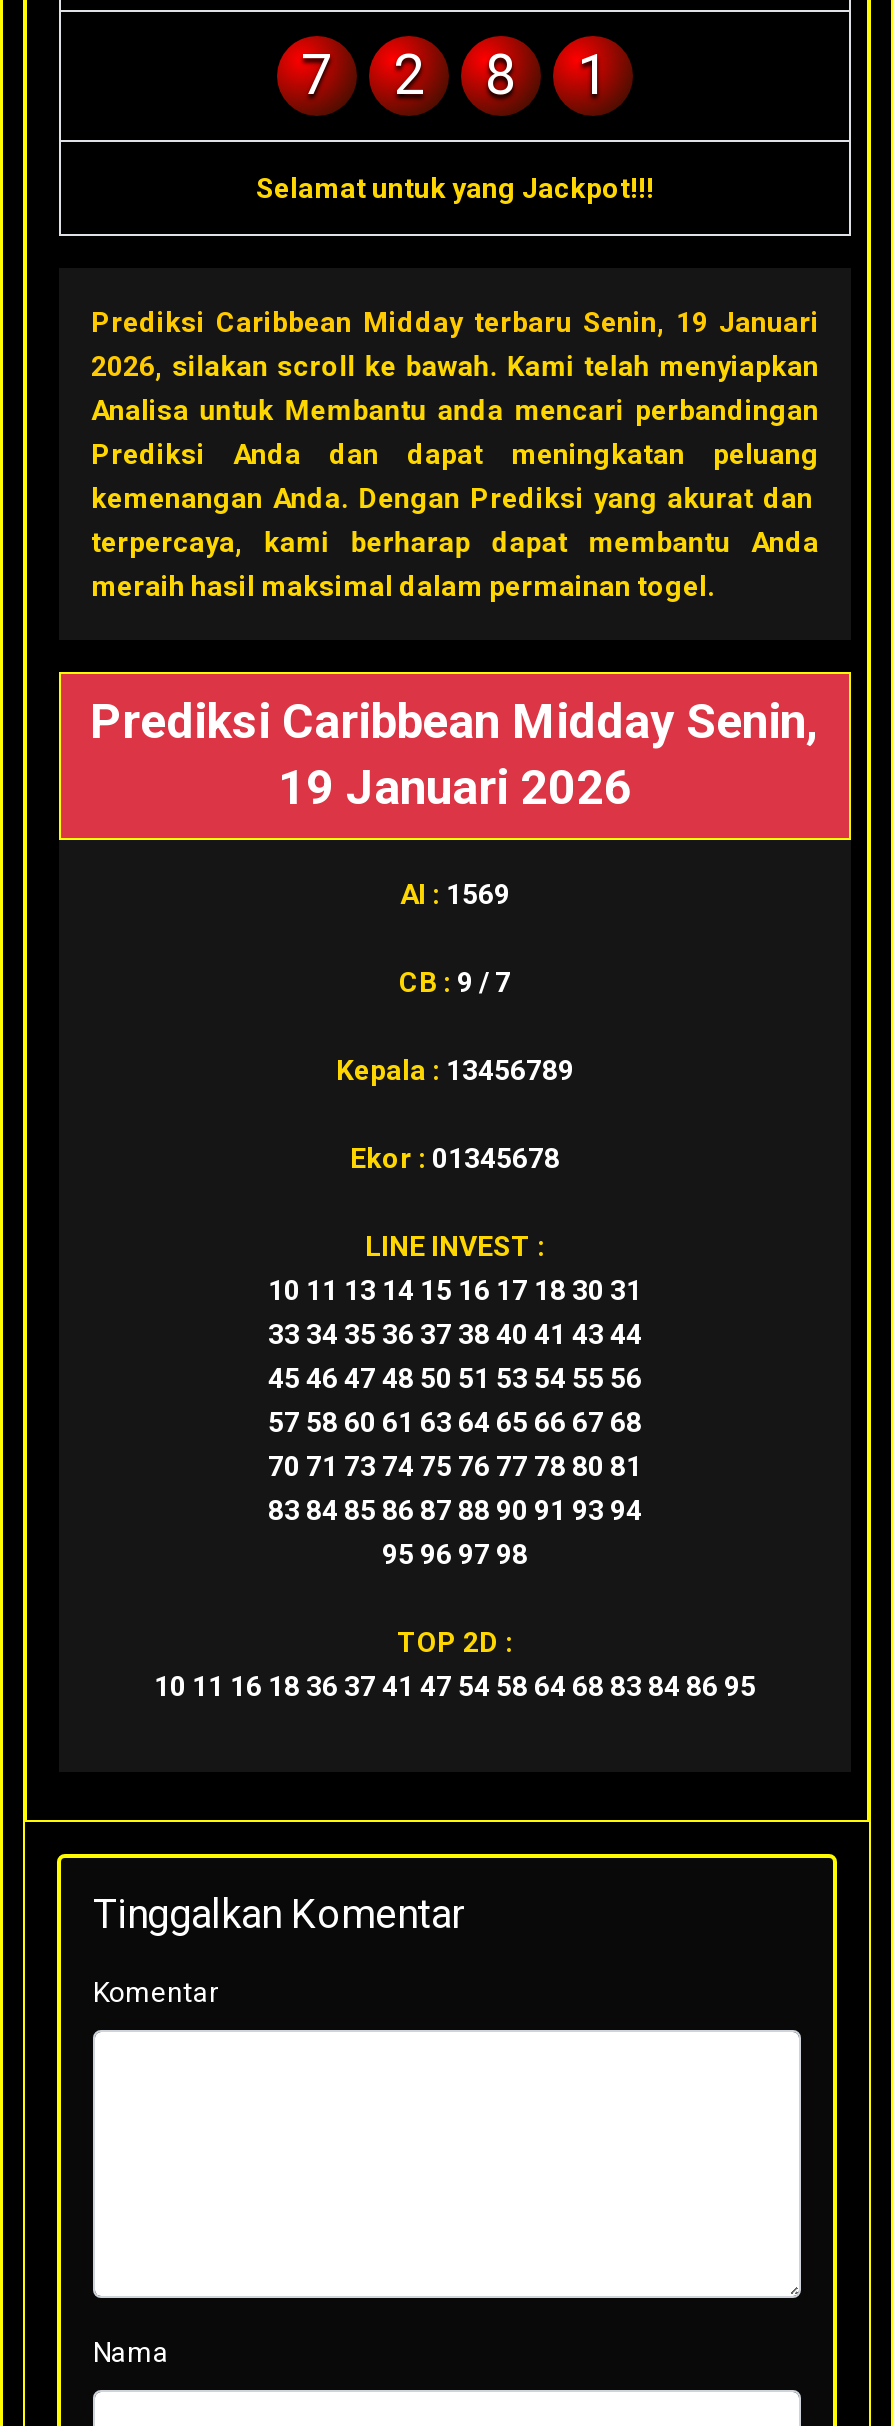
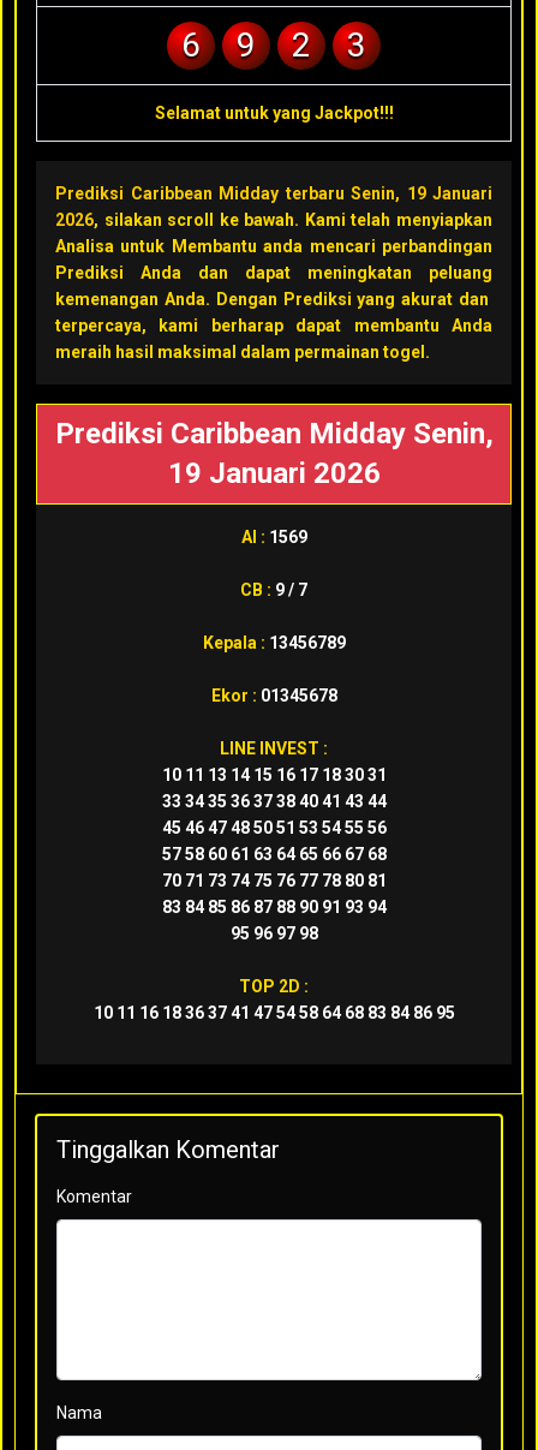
[301,43,333,109] 7 -> [181,26,256,65] 6 | 9
[485,43,609,109] 8 | 1 -> [347,26,366,65] 3

